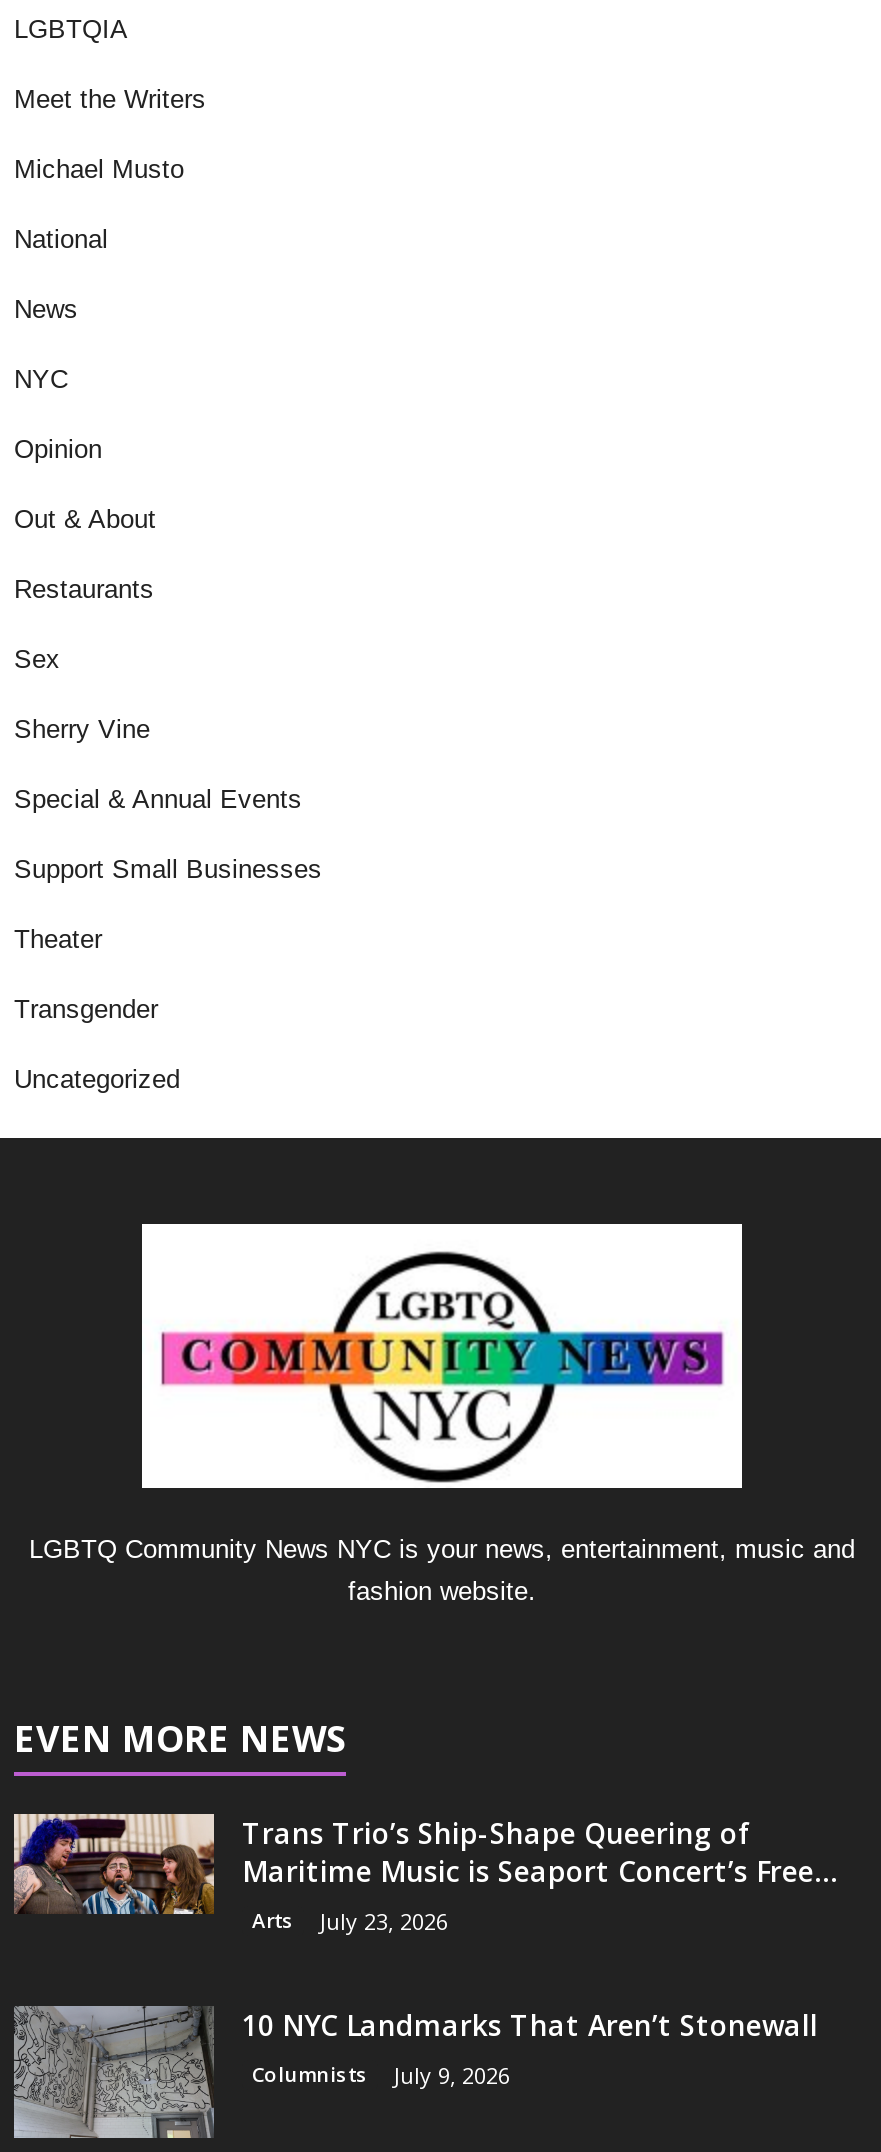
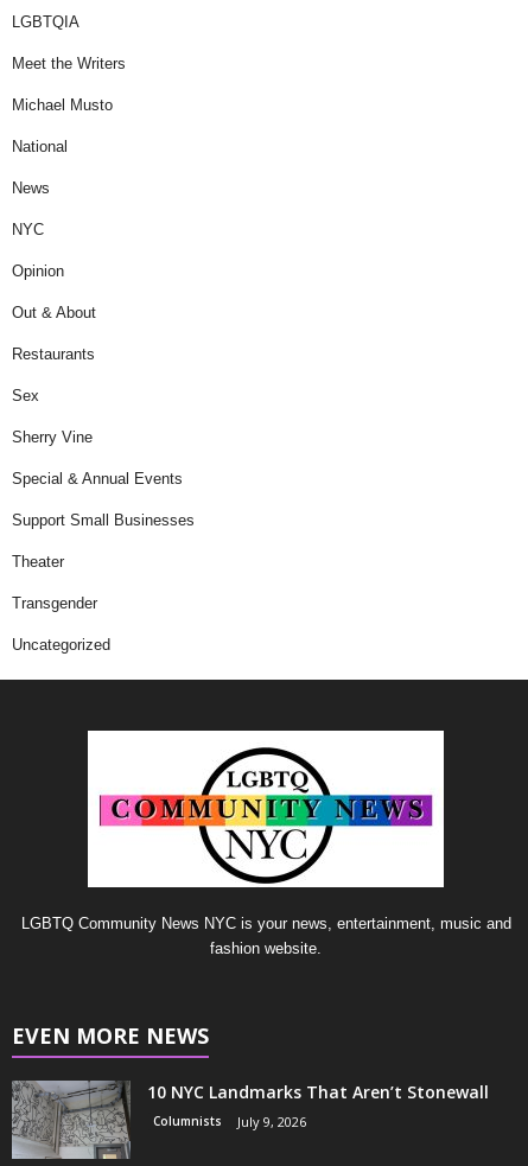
[14,1812,838,1935] [image] | Trans Trio’s Ship-Shape Queering of | Maritime Music is Seaport Concert’s Free... | Arts | July 23, 2026 -> none

